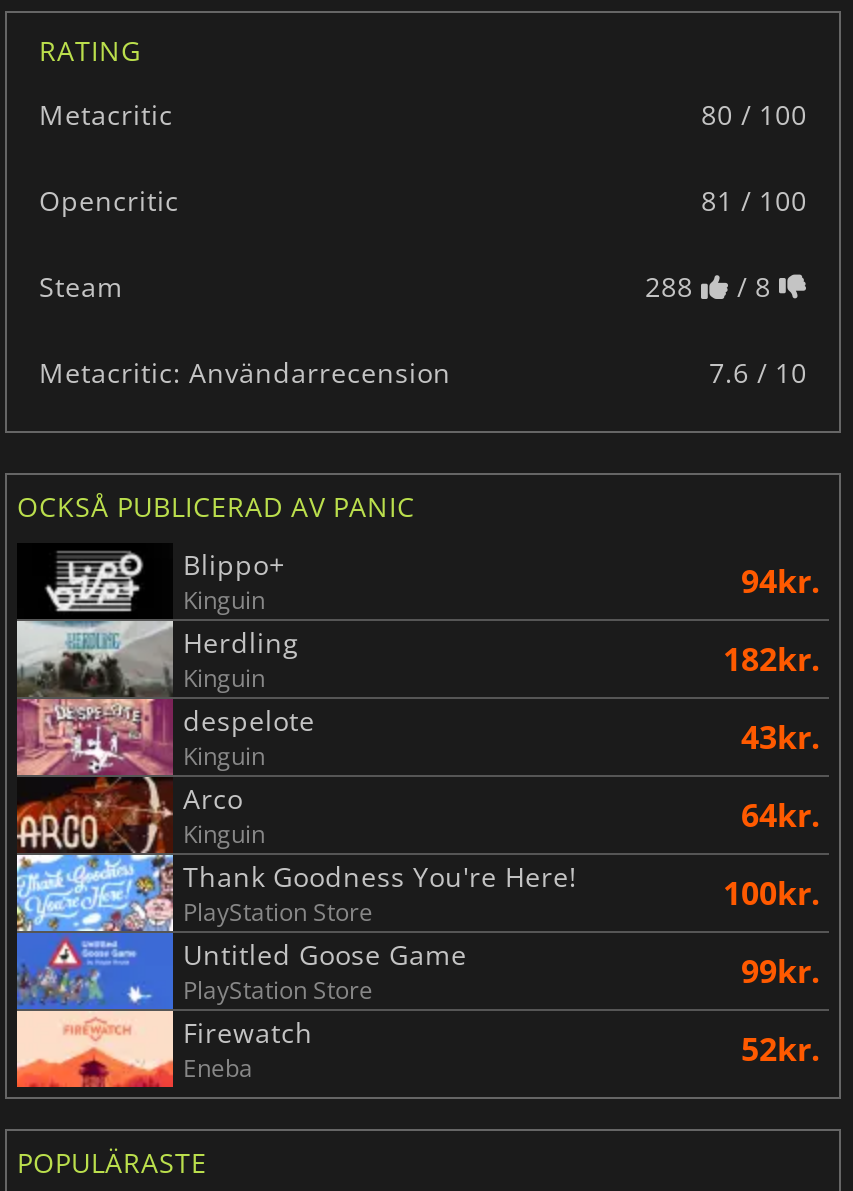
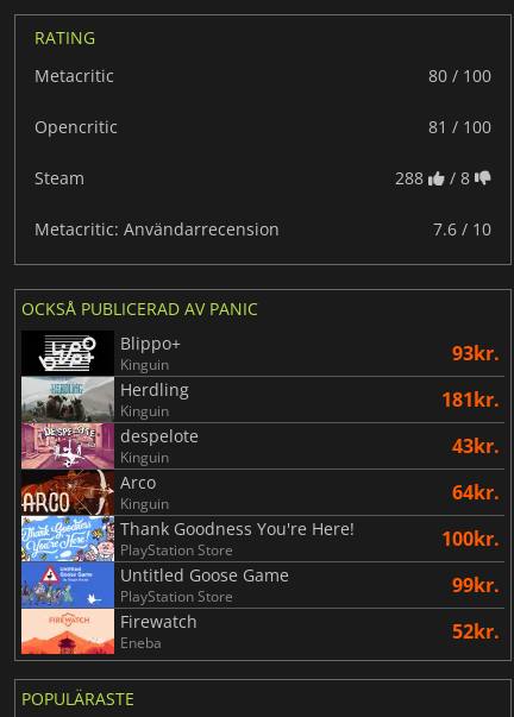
[741,559,821,603] 94kr. -> [452,340,500,366] 93kr.
[723,637,821,681] 182kr. -> [441,386,500,413] 181kr.

